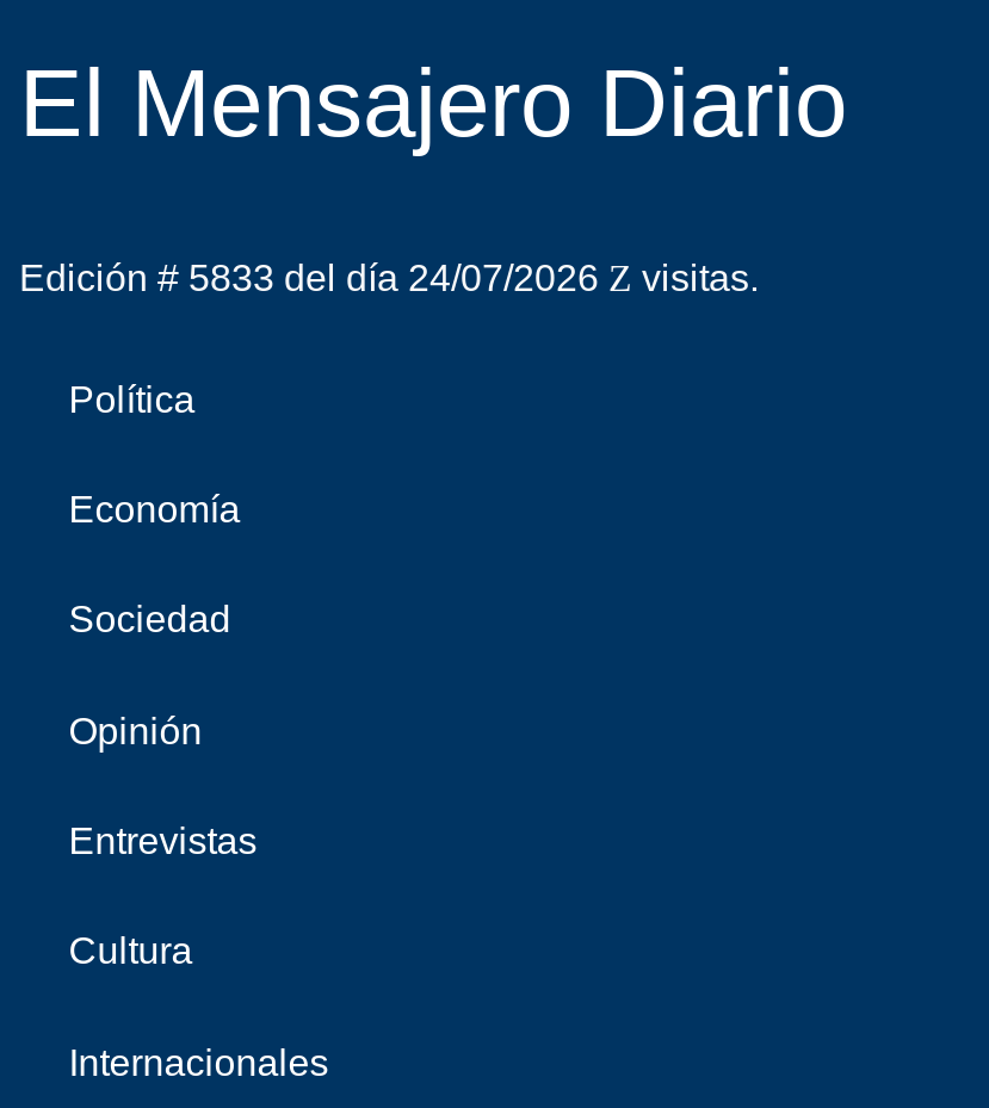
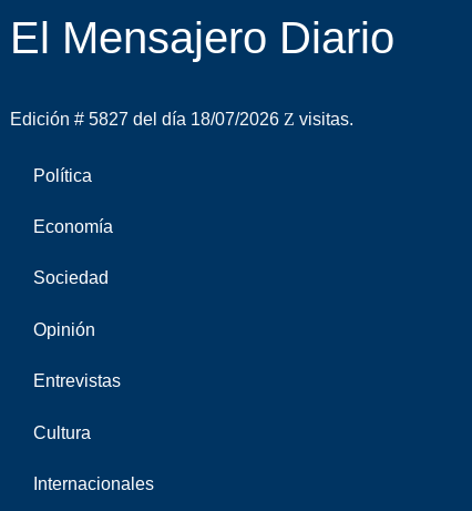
[19,258,608,299] Edición # 5833 del día 24/07/2026 -> [10,110,284,129] Edición # 5827 del día 18/07/2026

